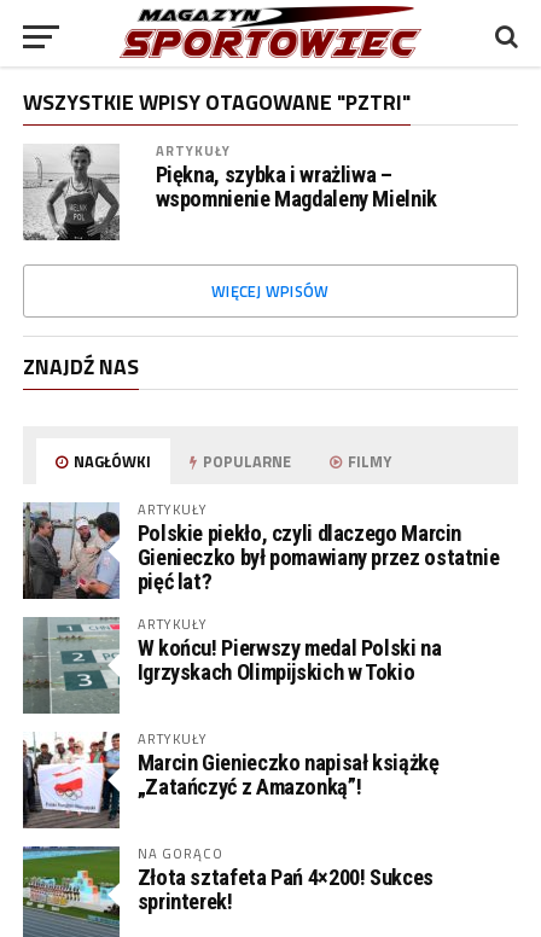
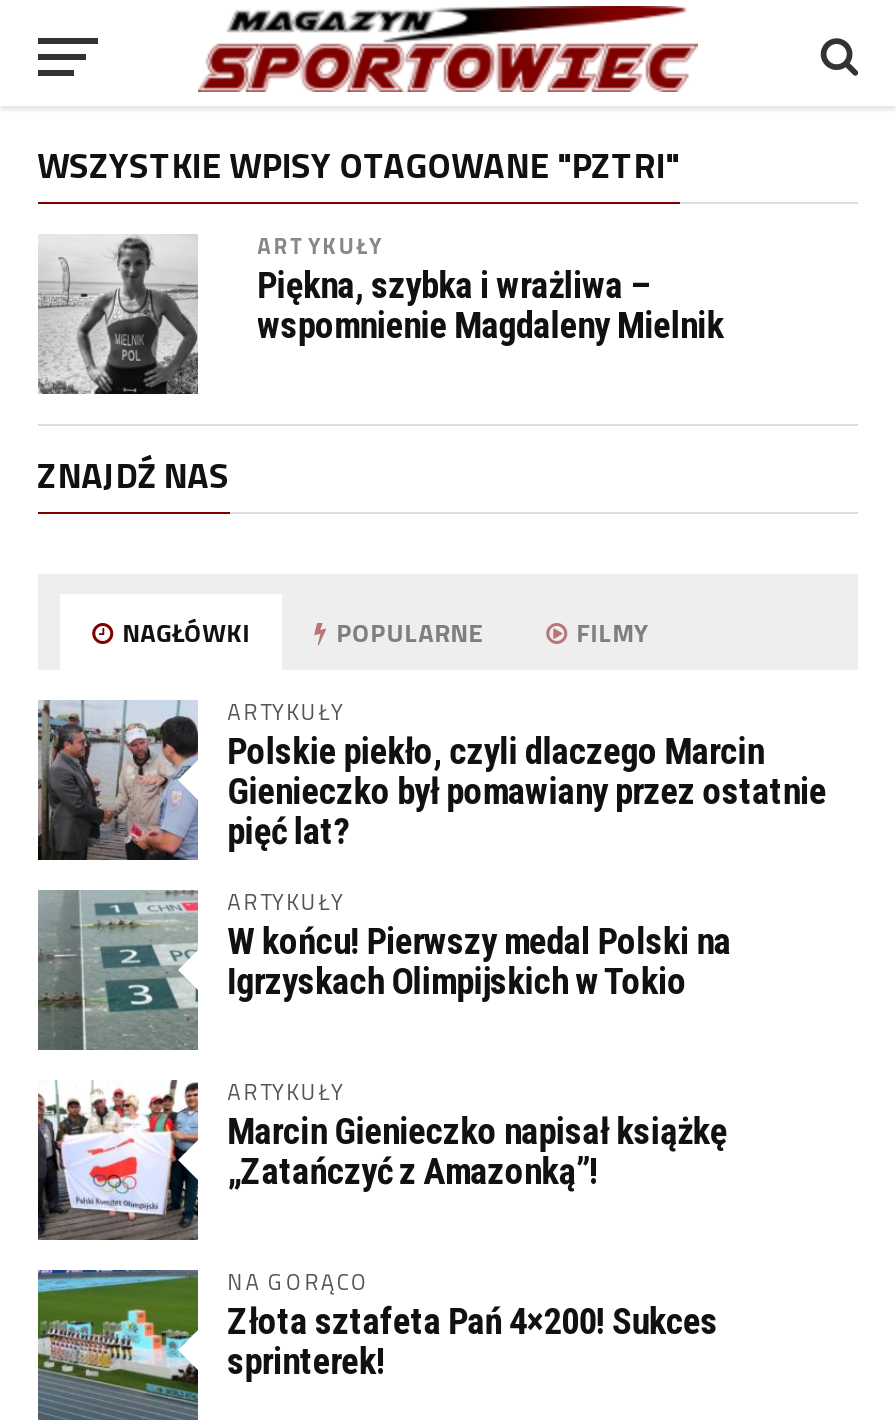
[211,279,329,303] WIĘCEJ WPISÓW -> none

